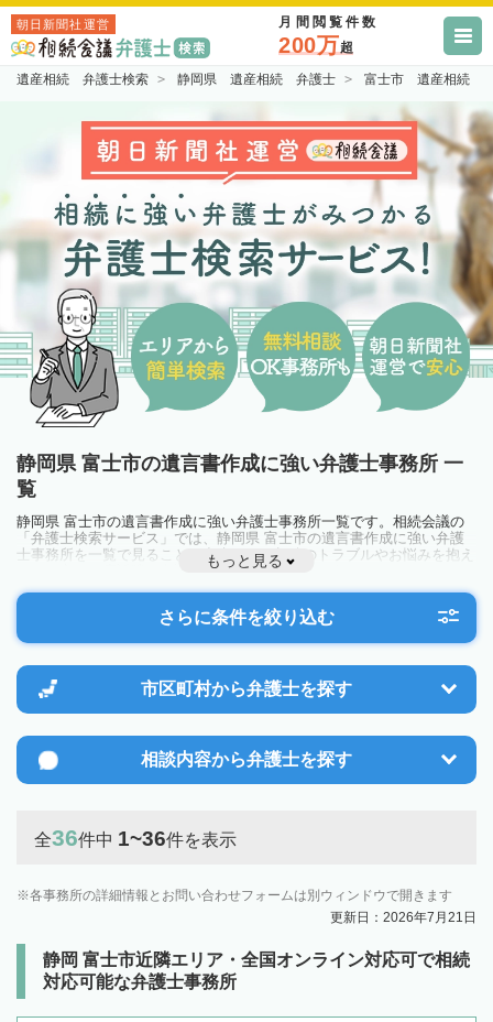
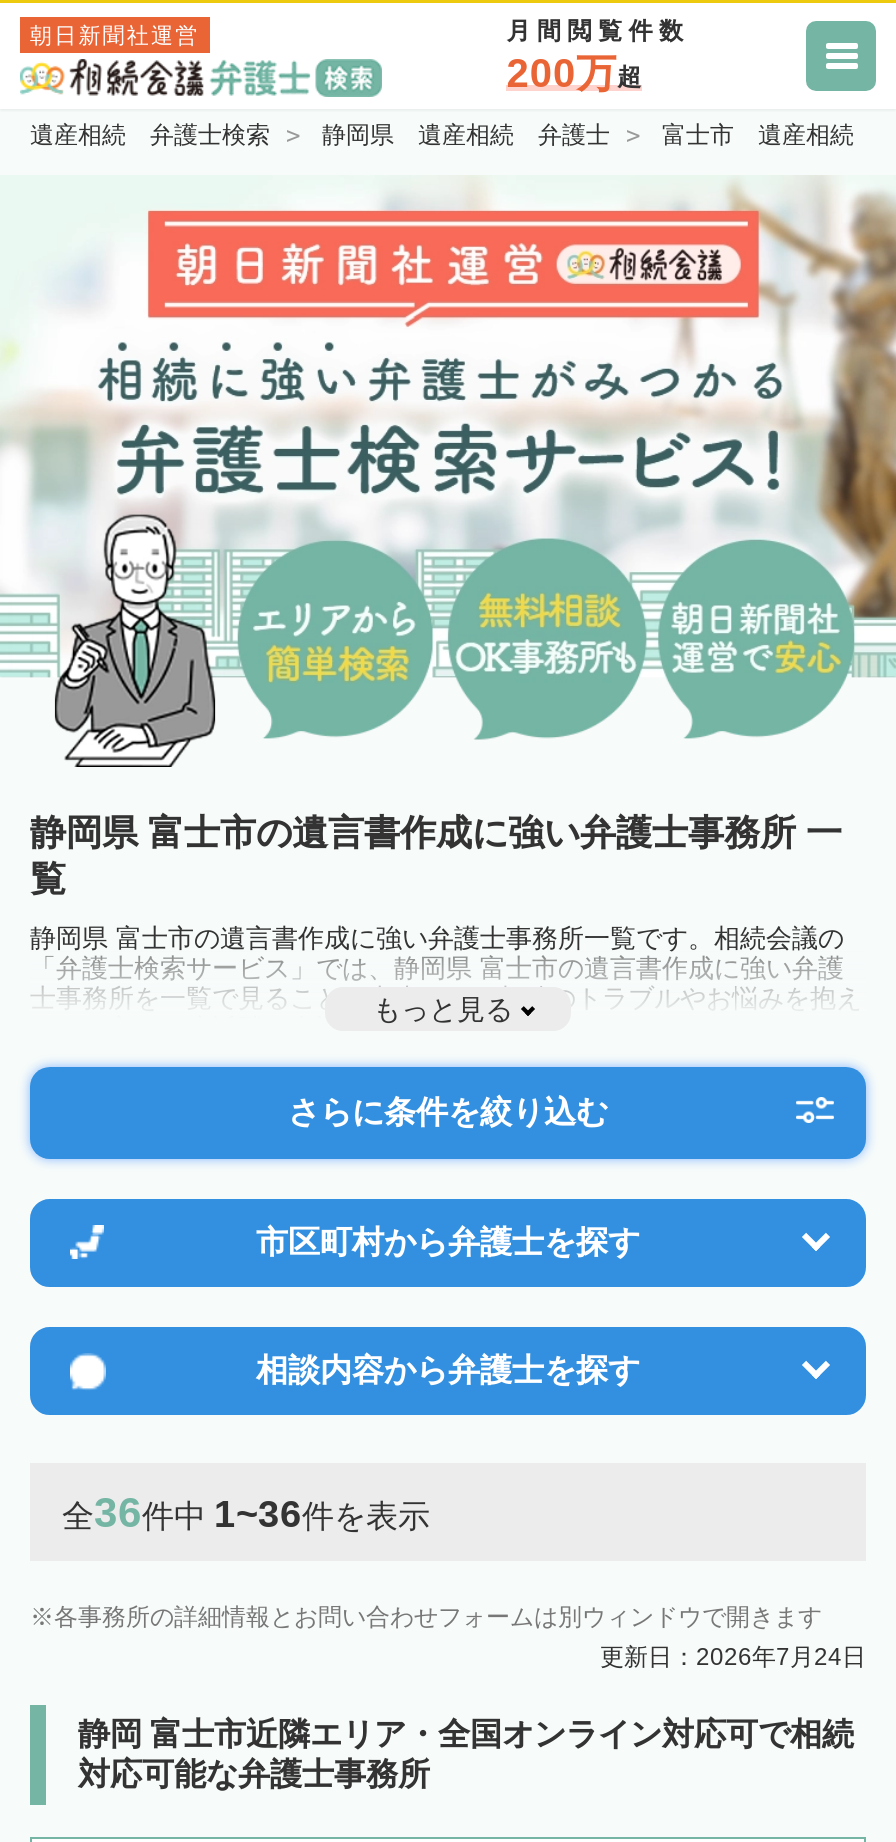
[330,910,476,925] 更新日：2026年7月21日 -> [600,1643,866,1671] 更新日：2026年7月24日

